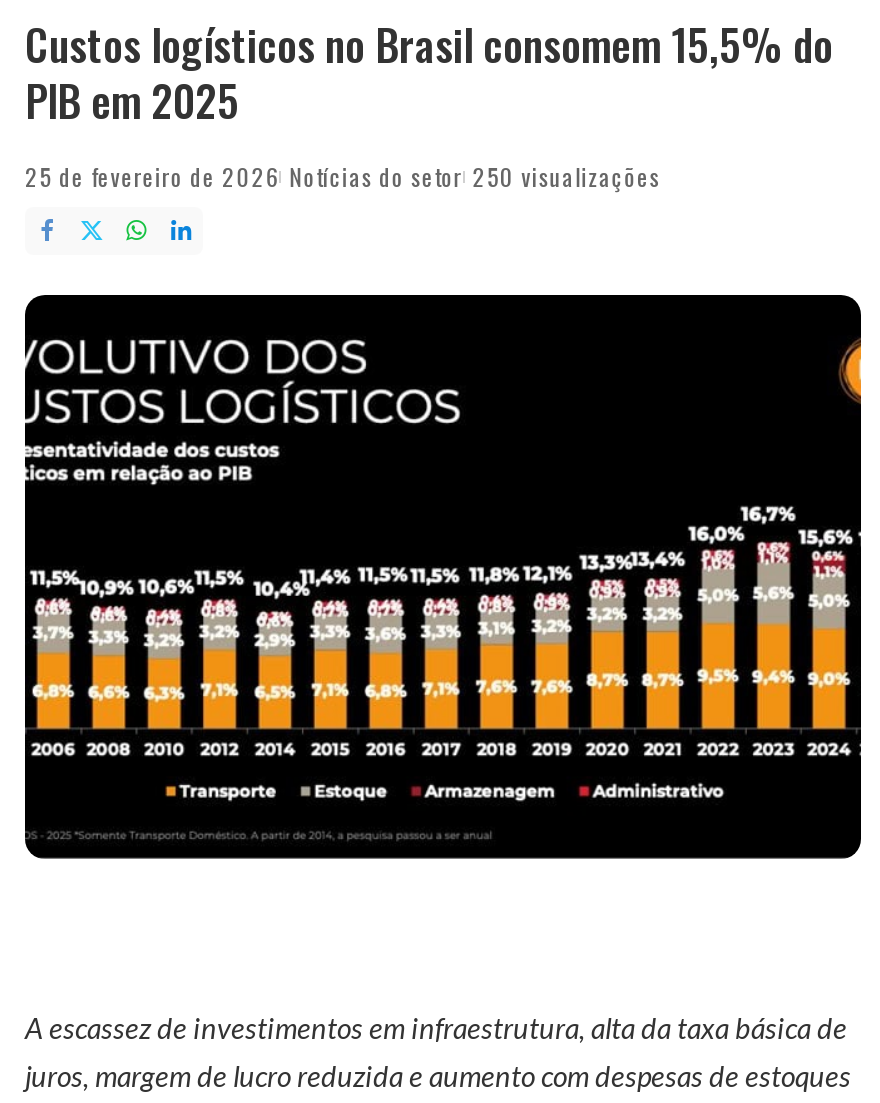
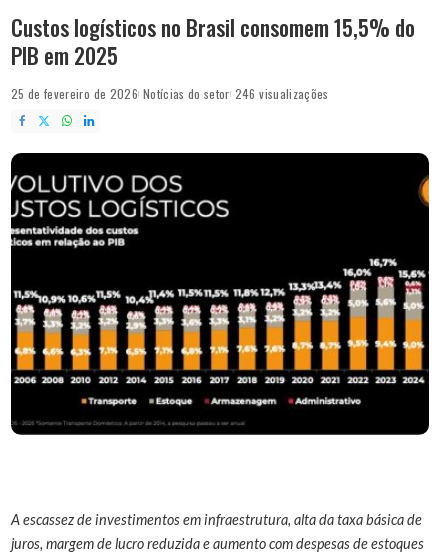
[25,159,660,193] 25 de fevereiro de 2026 Notícias do setor 250 visualizações -> [11,85,329,102] 25 de fevereiro de 2026 Notícias do setor 246 visualizações

